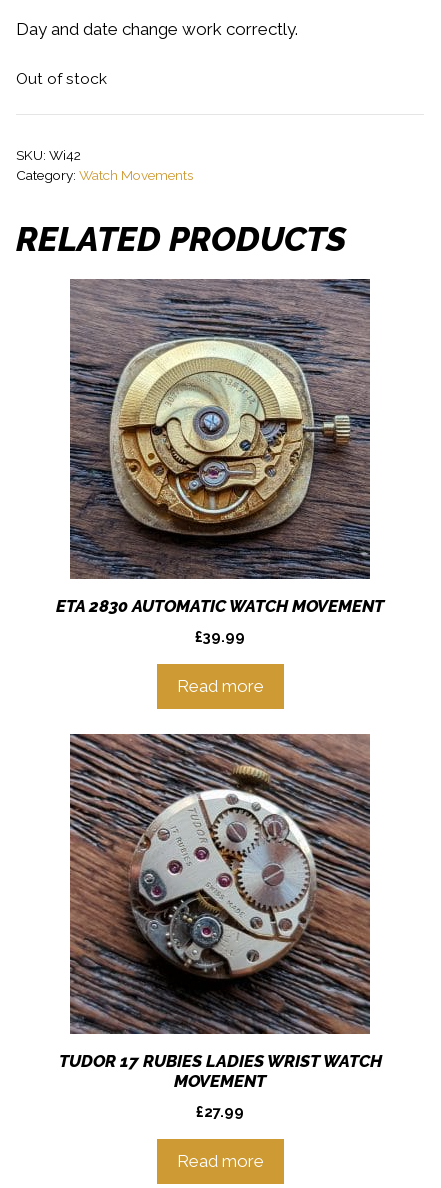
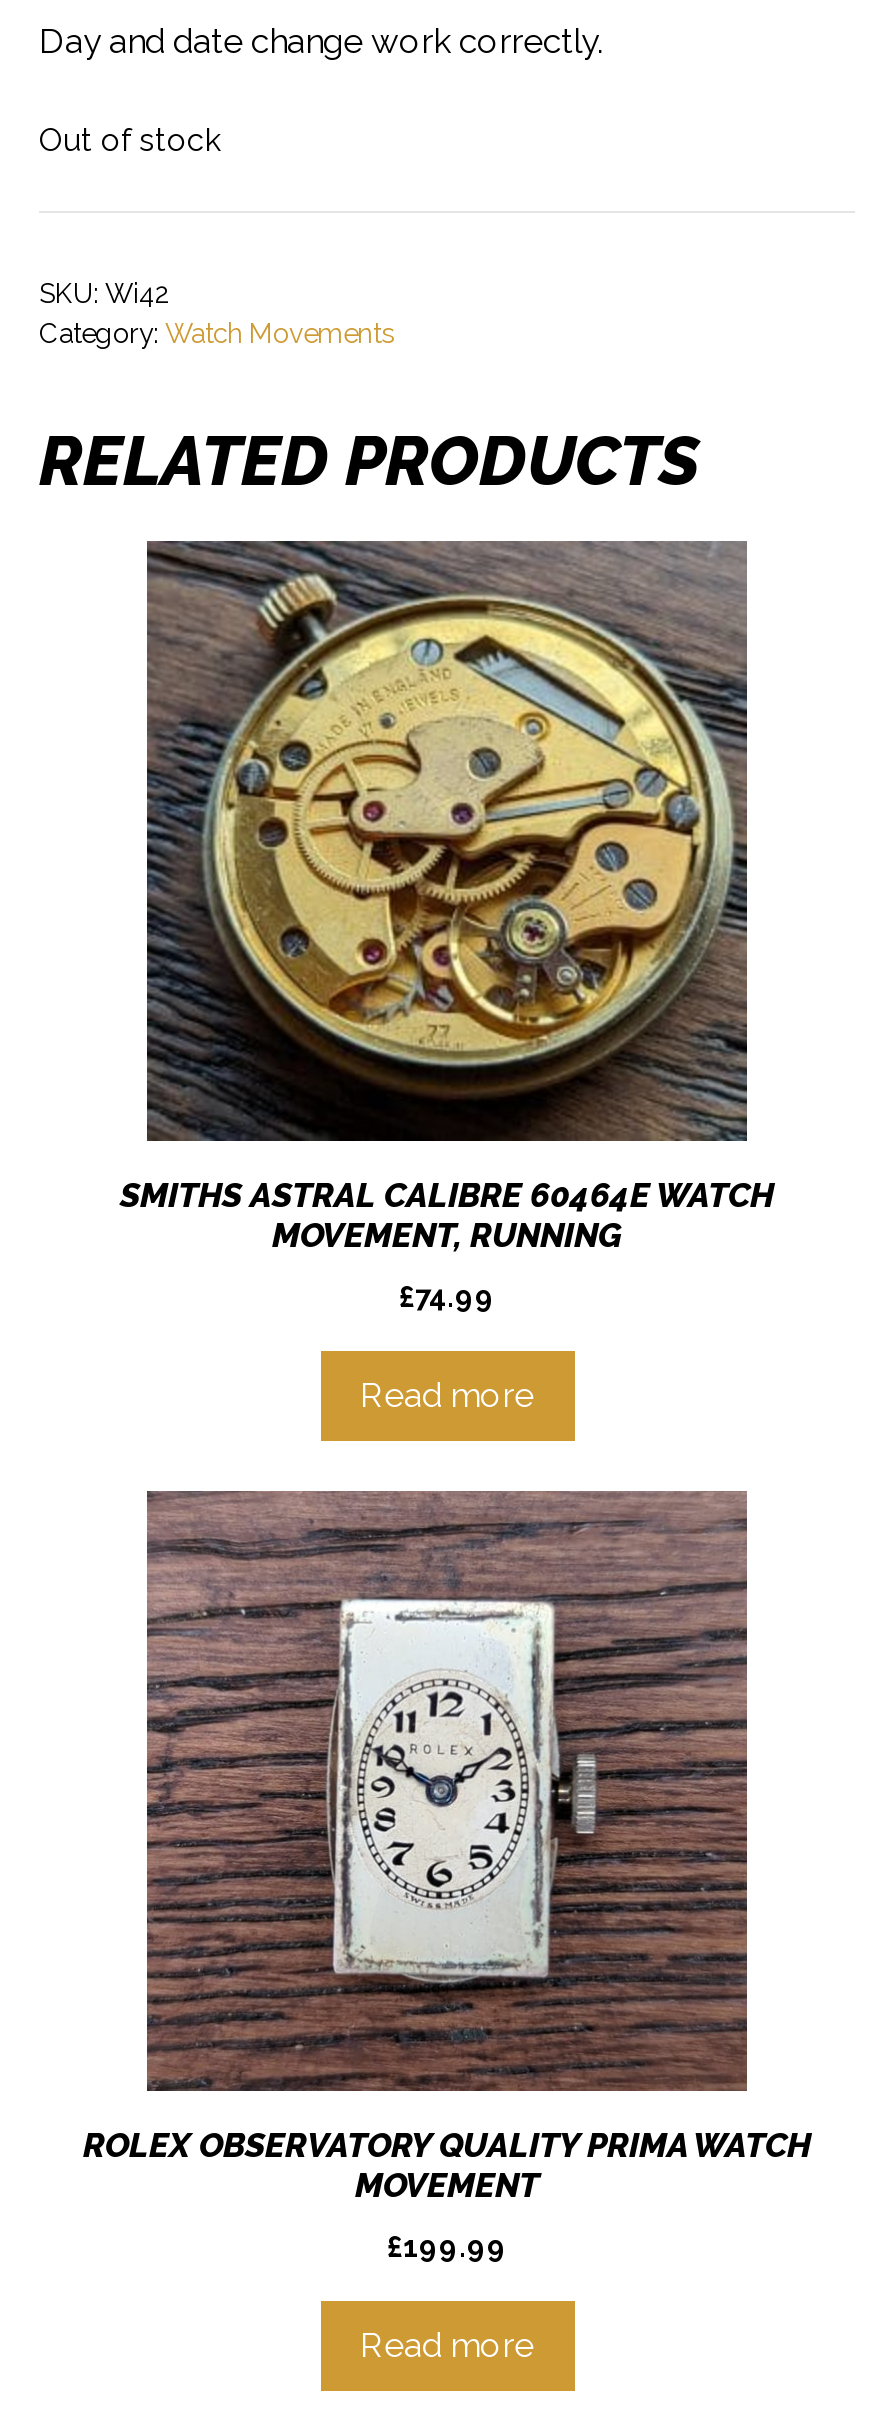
[56,279,384,616] [image] | ETA 2830 AUTOMATIC WATCH MOVEMENT -> [120,541,774,1254] [image] | SMITHS ASTRAL CALIBRE 60464E WATCH | MOVEMENT, RUNNING
[195,628,245,645] £39.99 -> [399,1278,495,1312] £74.99
[58,733,381,1071] [image] | TUDOR 17 RUBIES LADIES WRIST WATCH -> [83,1491,811,2164] [image] | ROLEX OBSERVATORY QUALITY PRIMA WATCH
[196,1103,244,1120] £27.99 -> [387,2228,507,2262] £199.99

